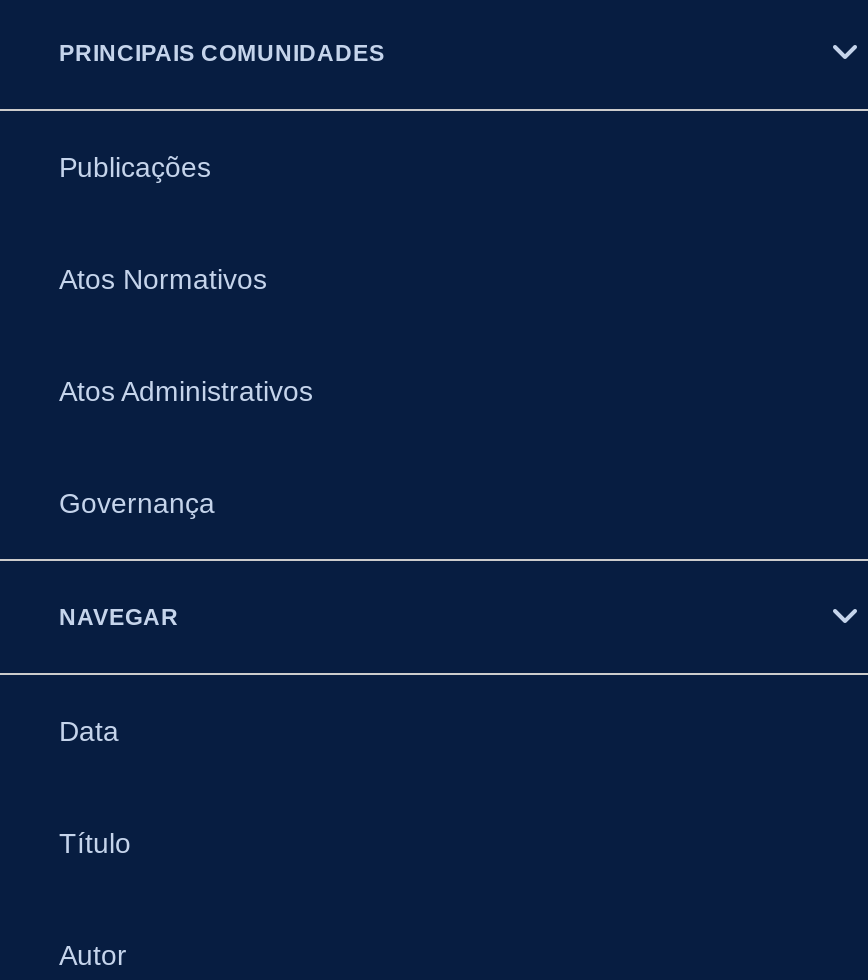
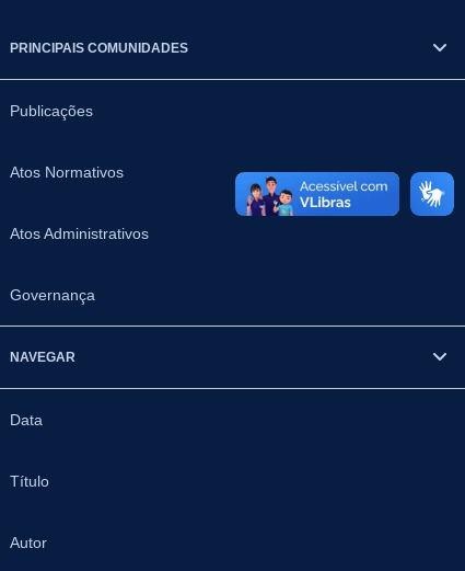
none -> [234,171,400,217] [image]
none -> [409,171,455,217] [image]

